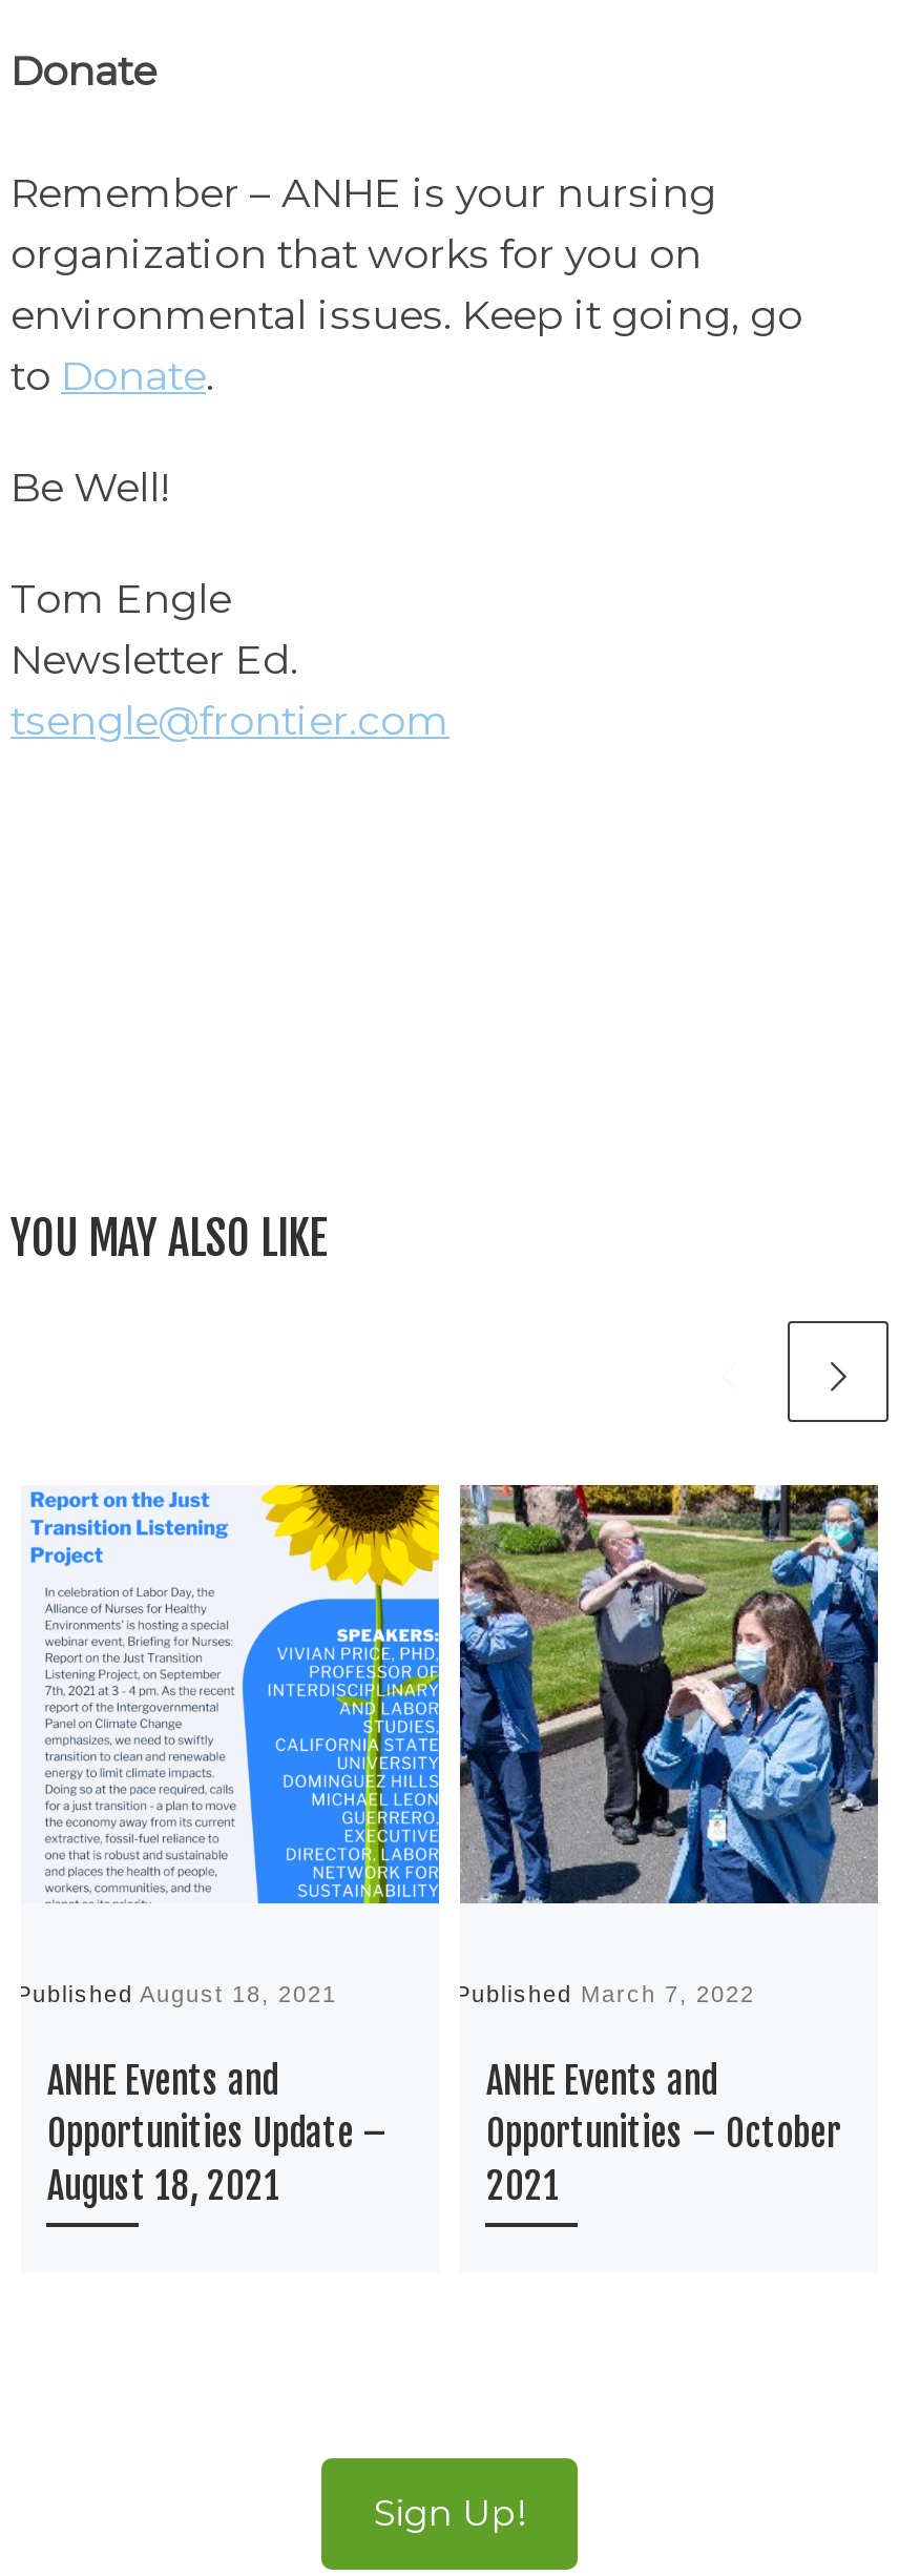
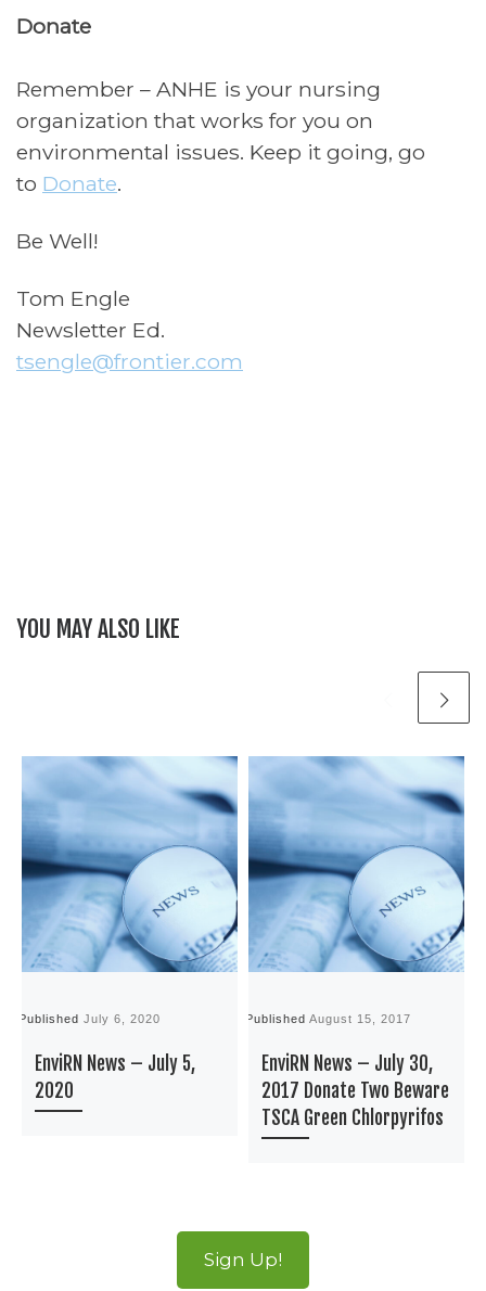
[16,1483,441,2006] [image] | Published August 18, 2021 -> [19,755,239,1025] [image] | Published July 6, 2020
[455,1483,880,2006] [image] | Published March 7, 2022 -> [246,755,465,1025] [image] | Published August 15, 2017
[47,2060,388,2209] ANHE Events and | Opportunities Update – | August 18, 2021 -> [35,1053,196,1103] EnviRN News – July 5, | 2020
[486,2060,841,2209] ANHE Events and | Opportunities – October | 2021 -> [262,1053,450,1130] EnviRN News – July 30, | 2017 Donate Two Beware | TSCA Green Chlorpyrifos

